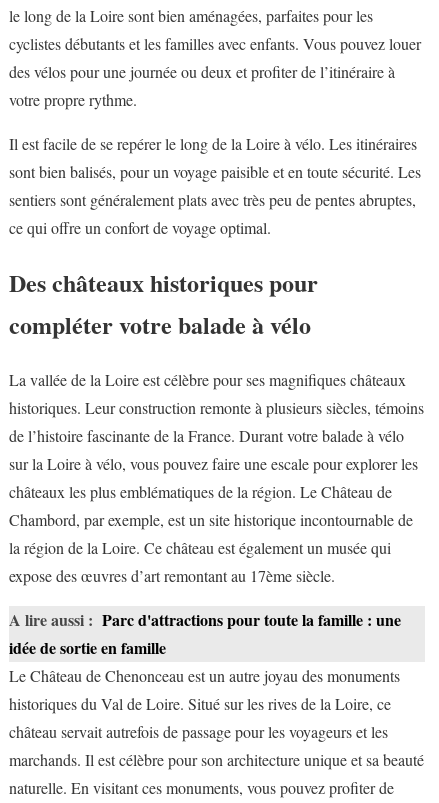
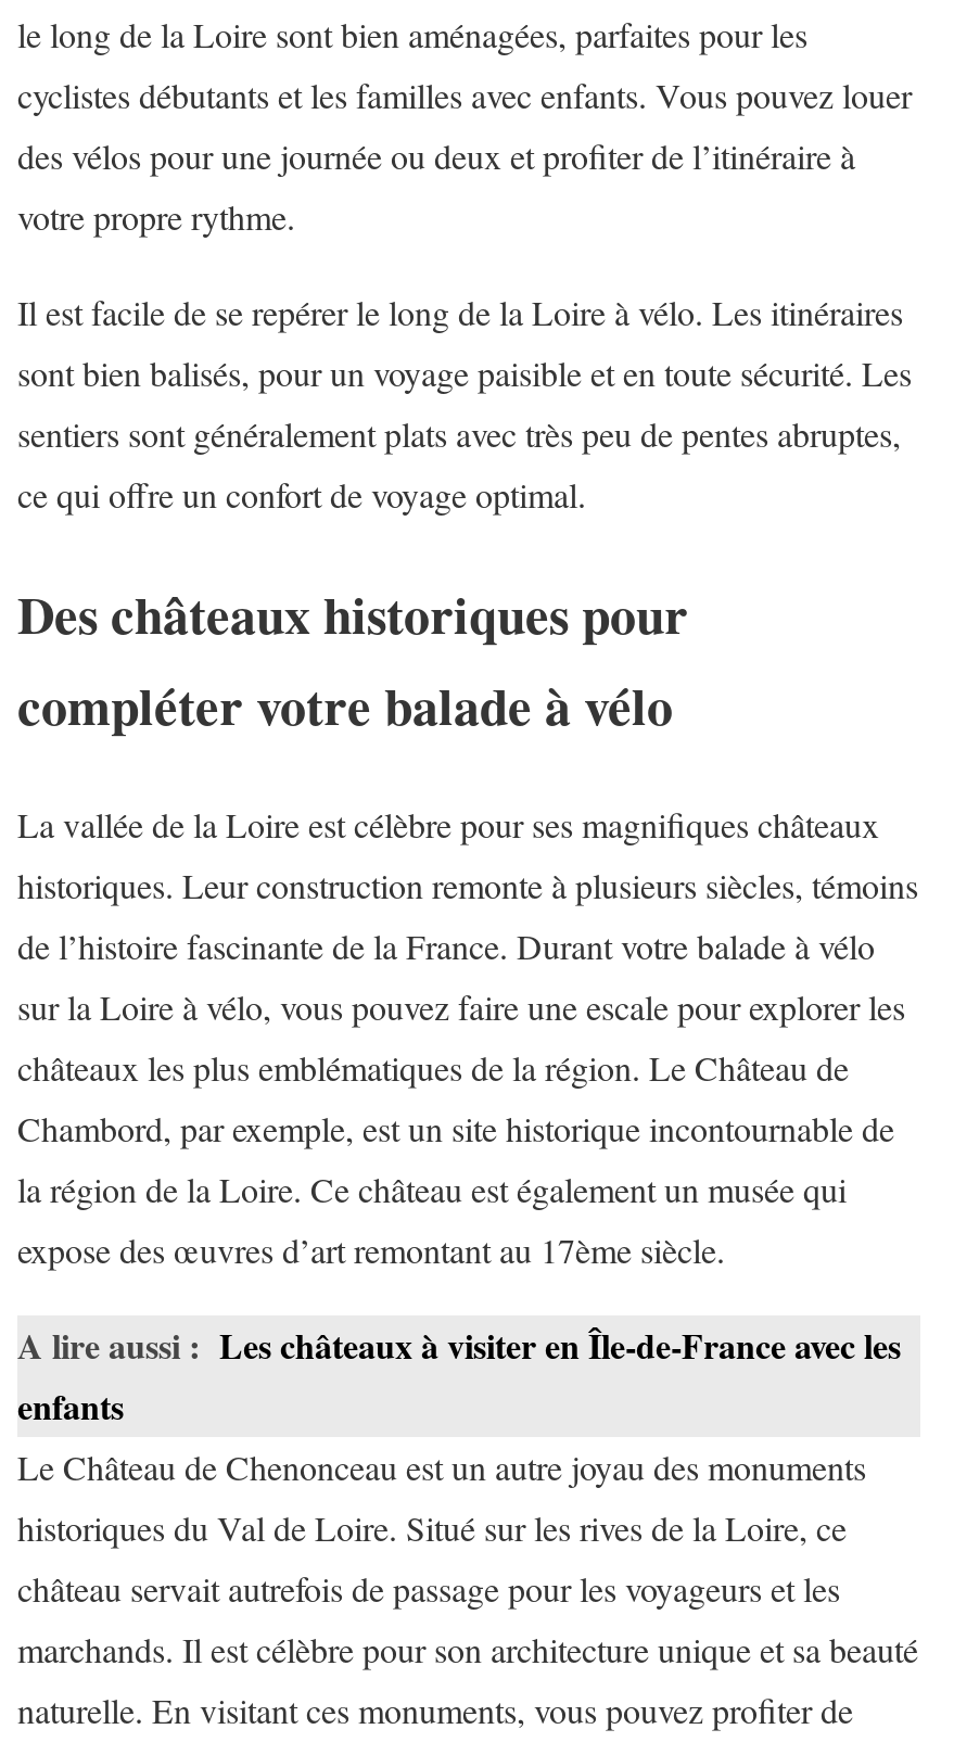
[9,608,401,659] A lire aussi : Parc d'attractions pour toute la famille : une | idée de sortie en famille -> [17,1320,901,1431] A lire aussi : Les châteaux à visiter en Île-de-France avec les | enfants

